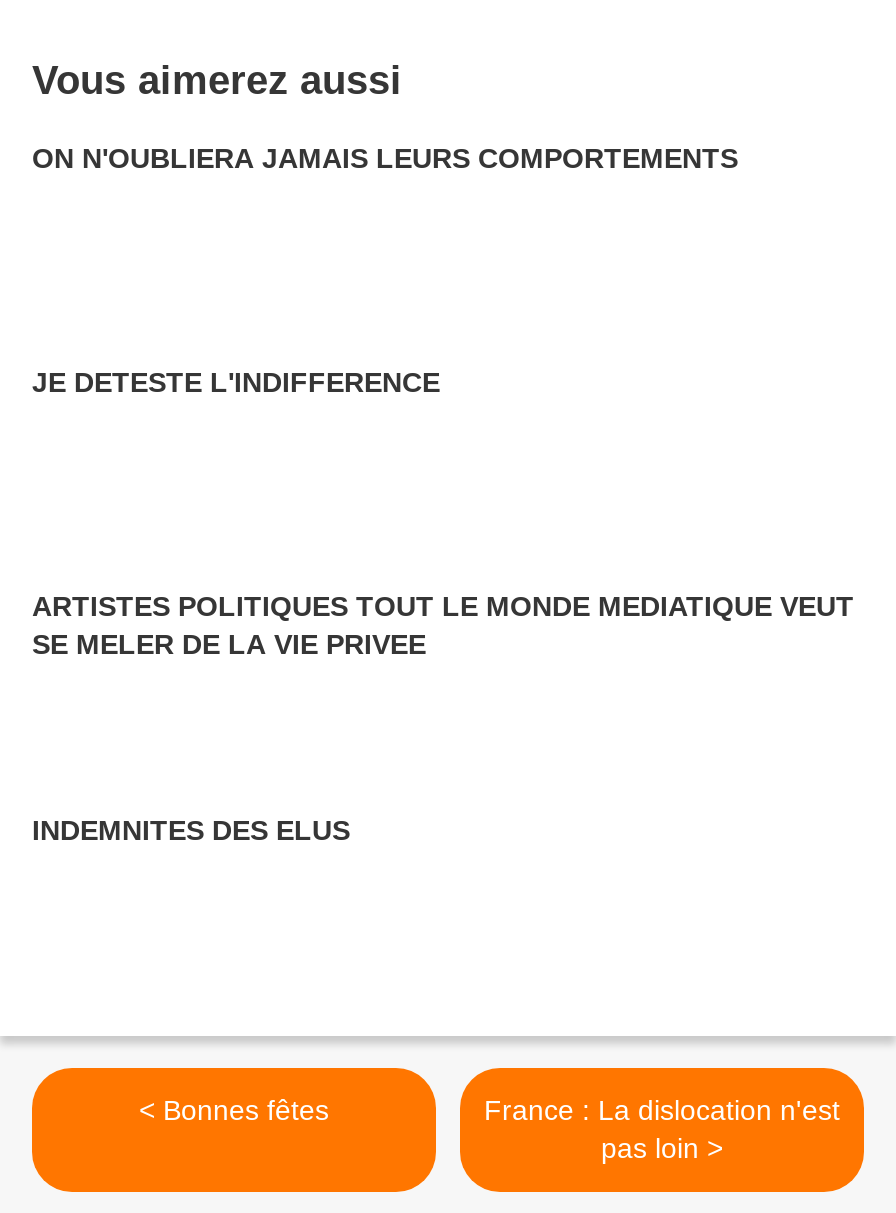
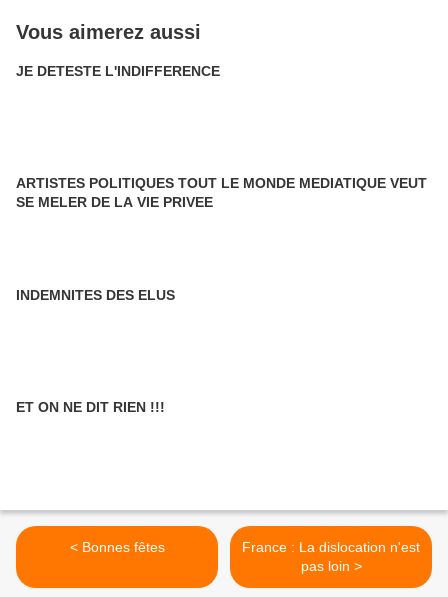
[32,142,738,174] ON N'OUBLIERA JAMAIS LEURS COMPORTEMENTS -> none
moved [32,366,854,846] -> [16,63,427,303]: JE DETESTE L'INDIFFERENCE | ARTISTES POLITIQUES TOUT LE MONDE MEDIATIQUE VEUT | SE MELER DE LA VIE PRIVEE | INDEMNITES DES ELUS
none -> [16,399,165,415] ET ON NE DIT RIEN !!!

